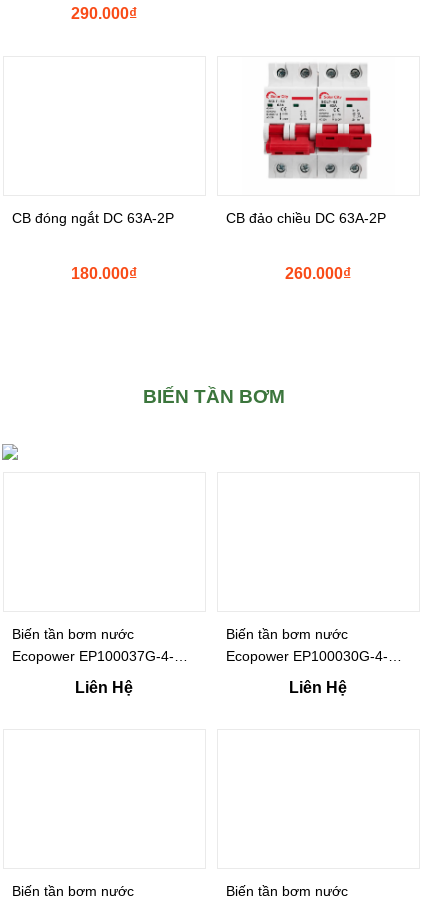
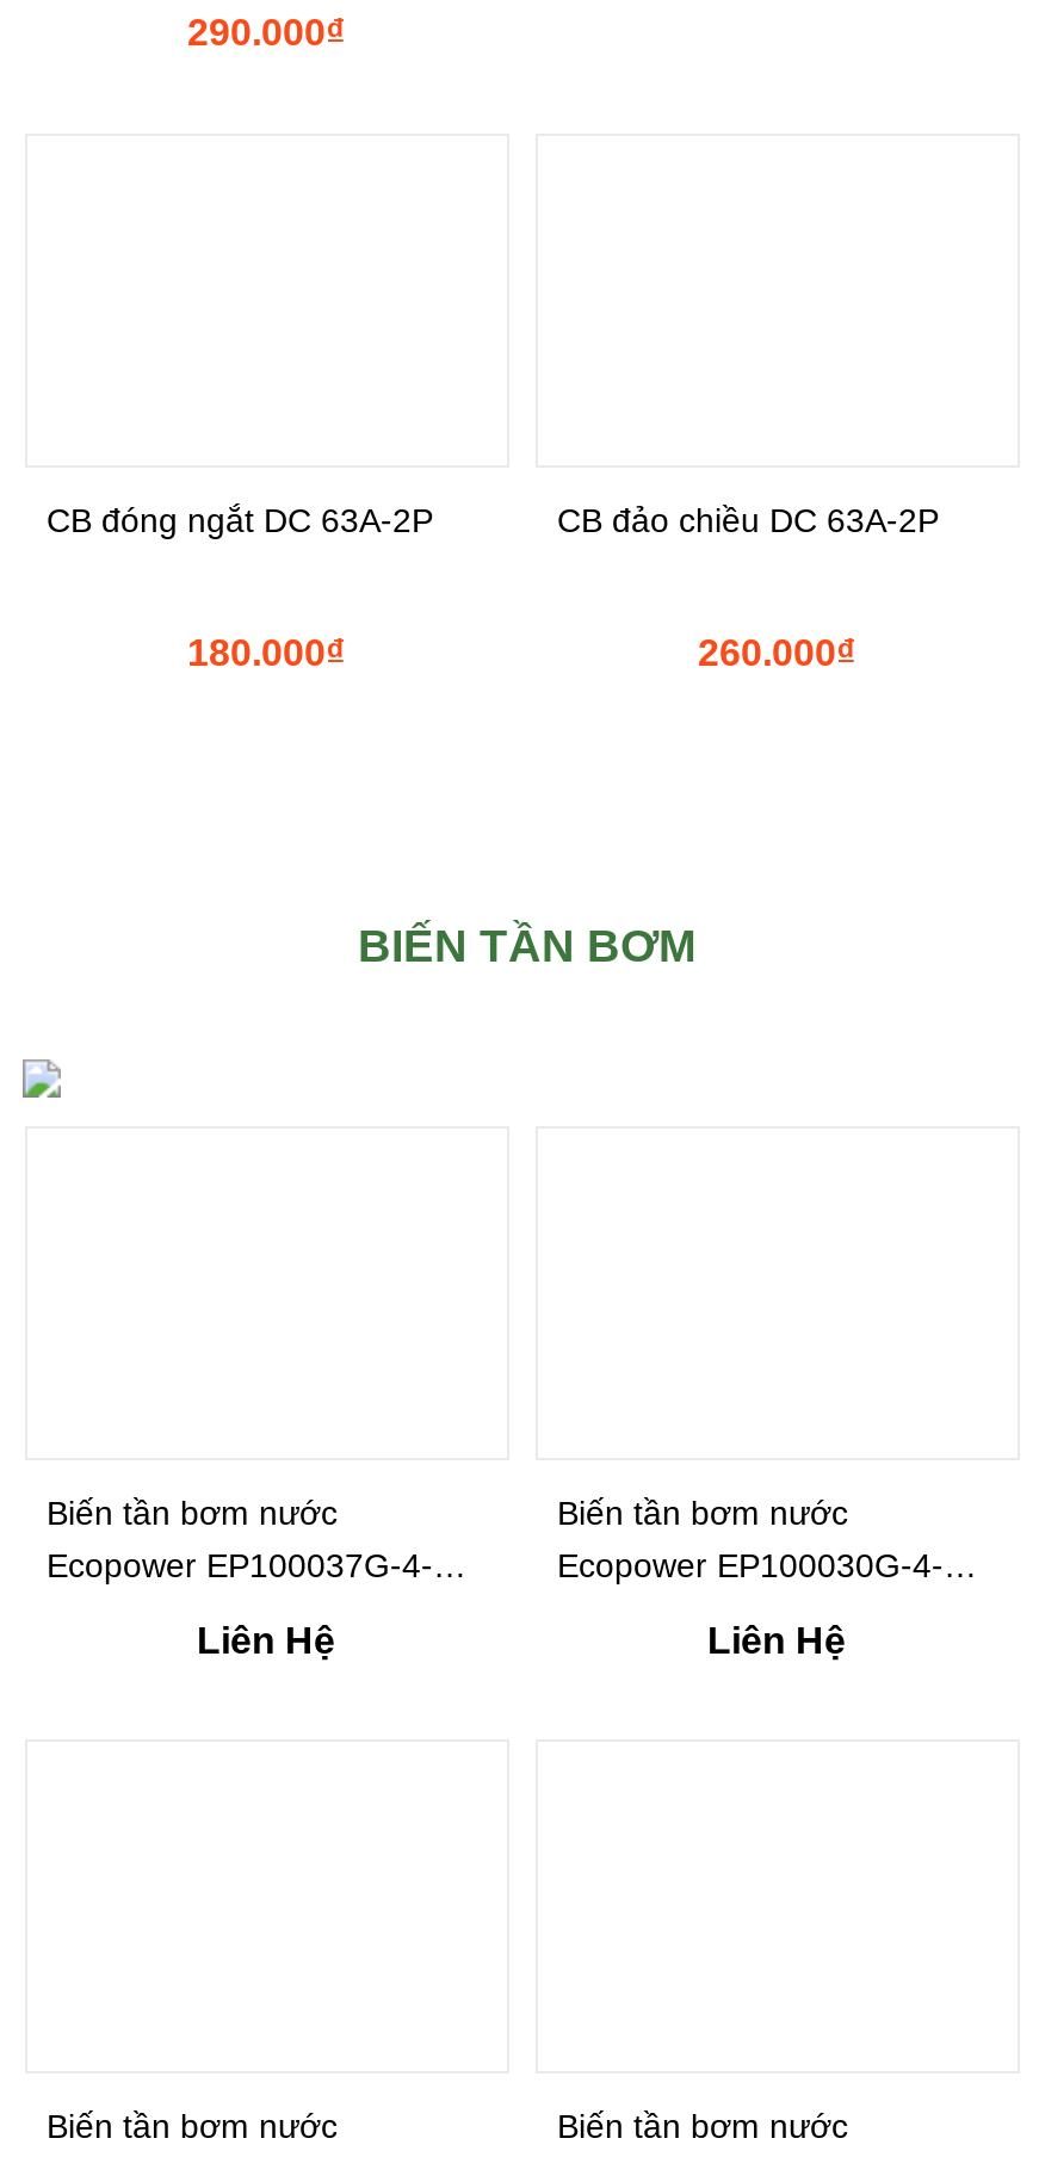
[263,63,373,179] [image] -> none

